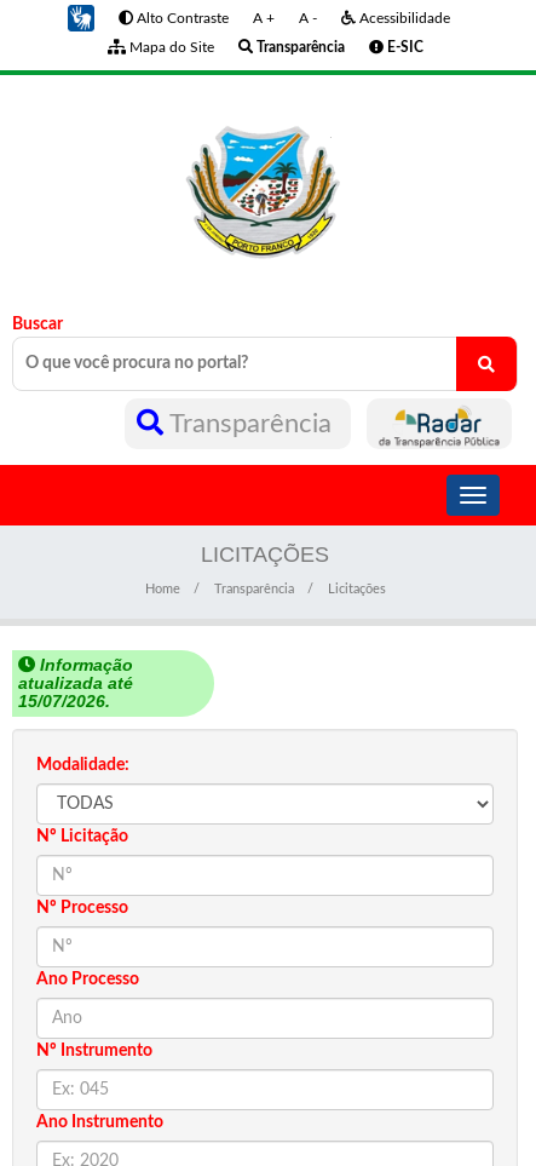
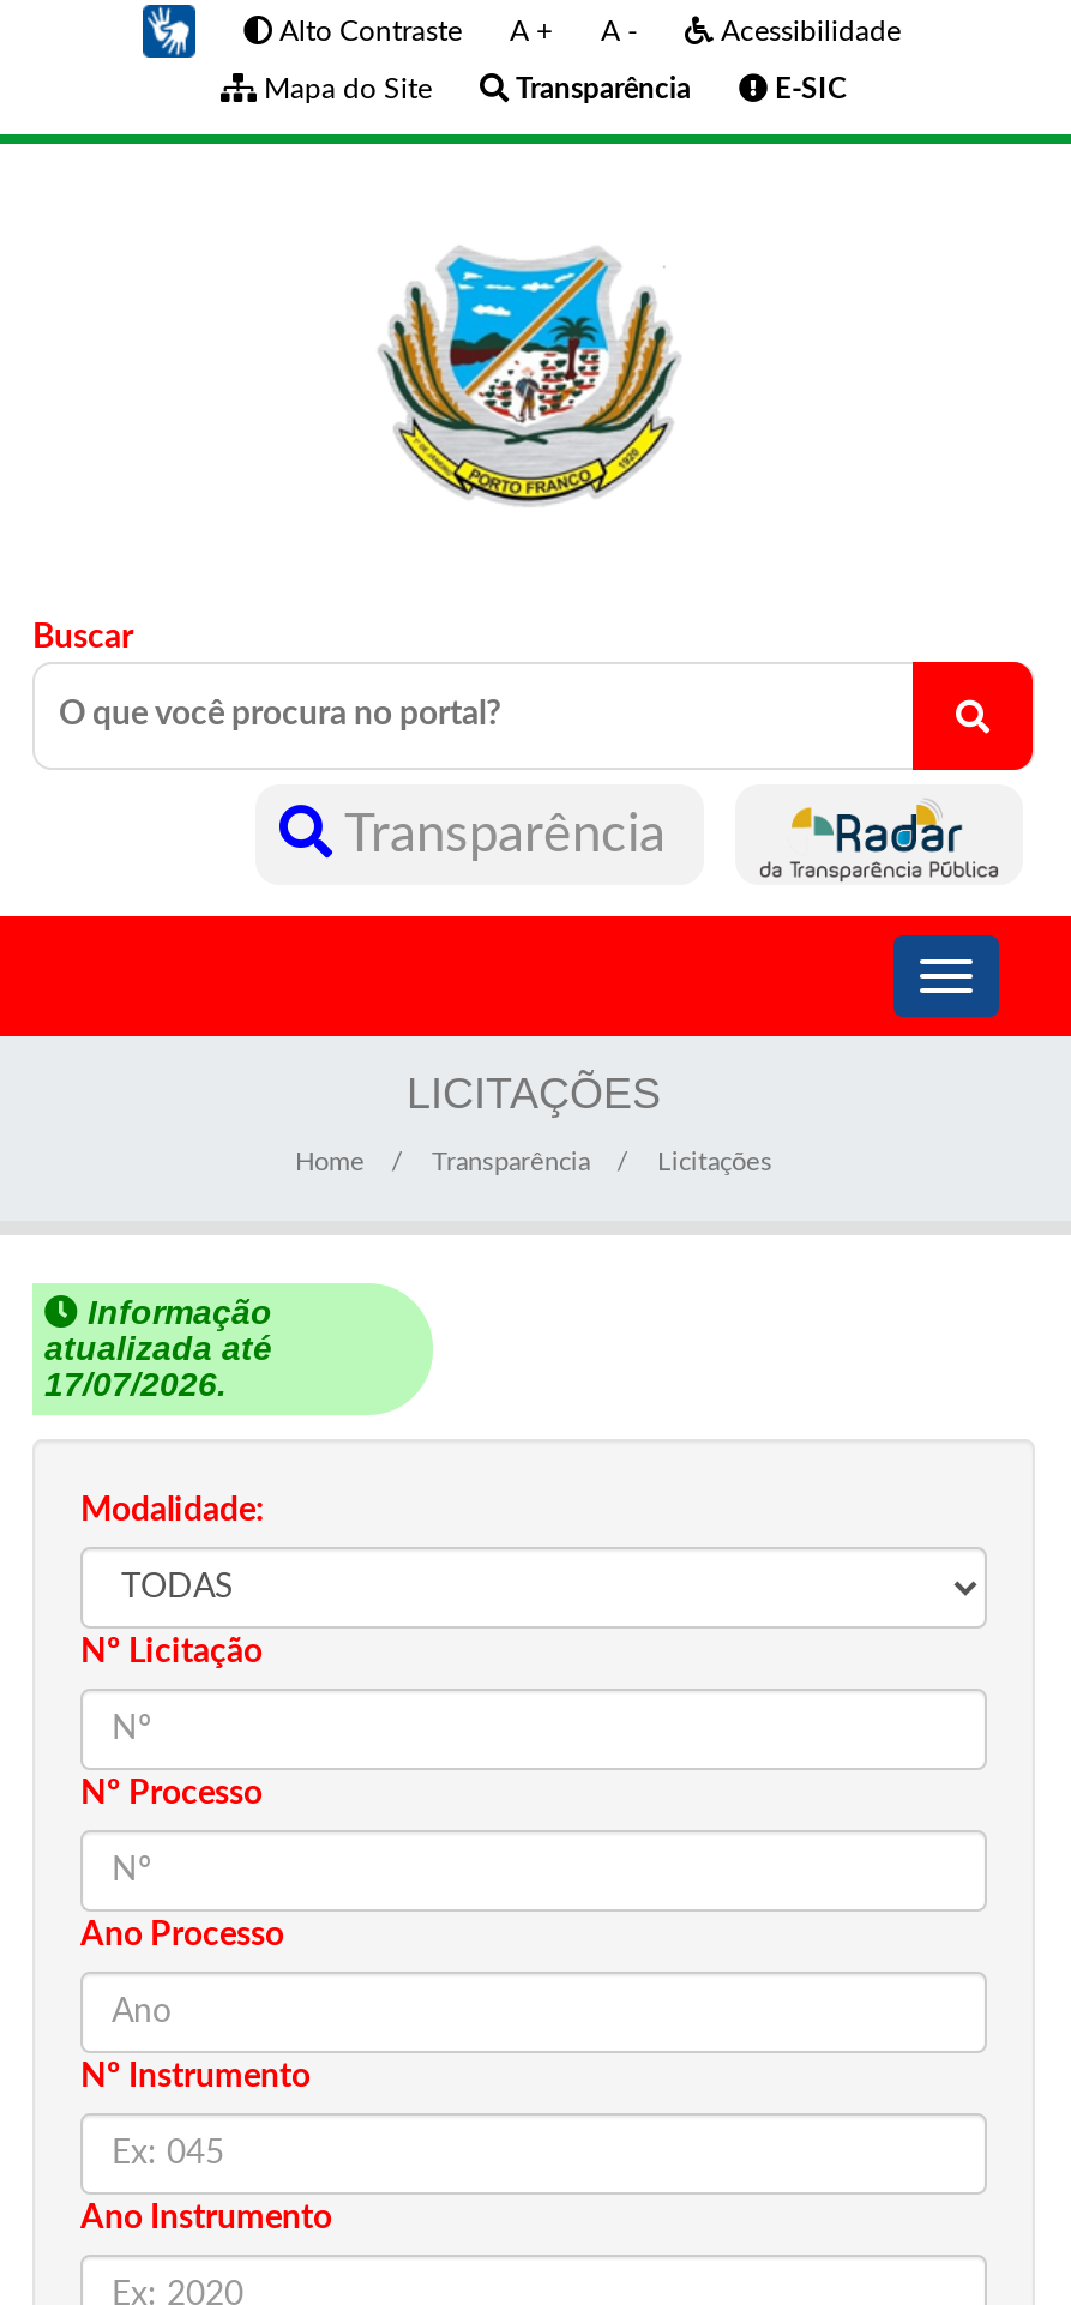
[18,691,110,711] 15/07/2026. -> [44,1365,227,1403] 17/07/2026.

